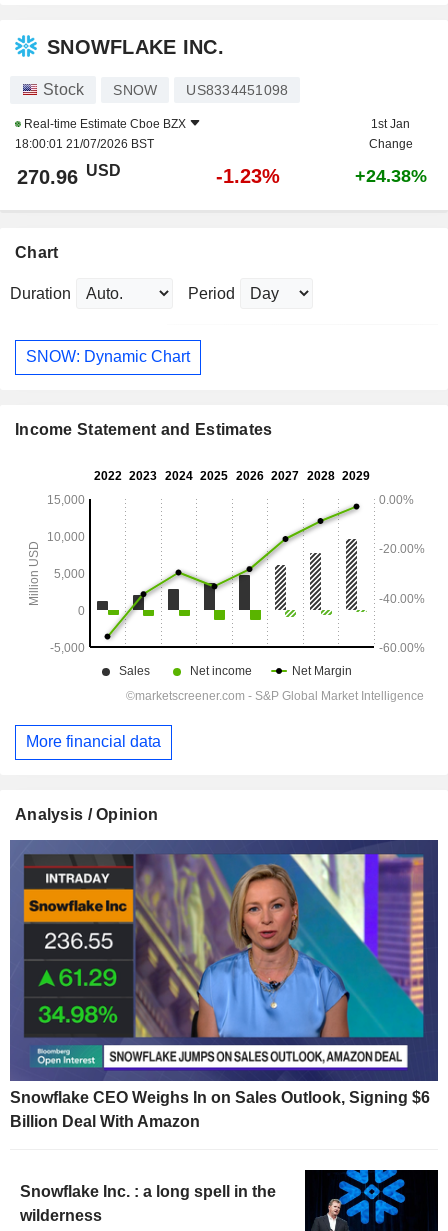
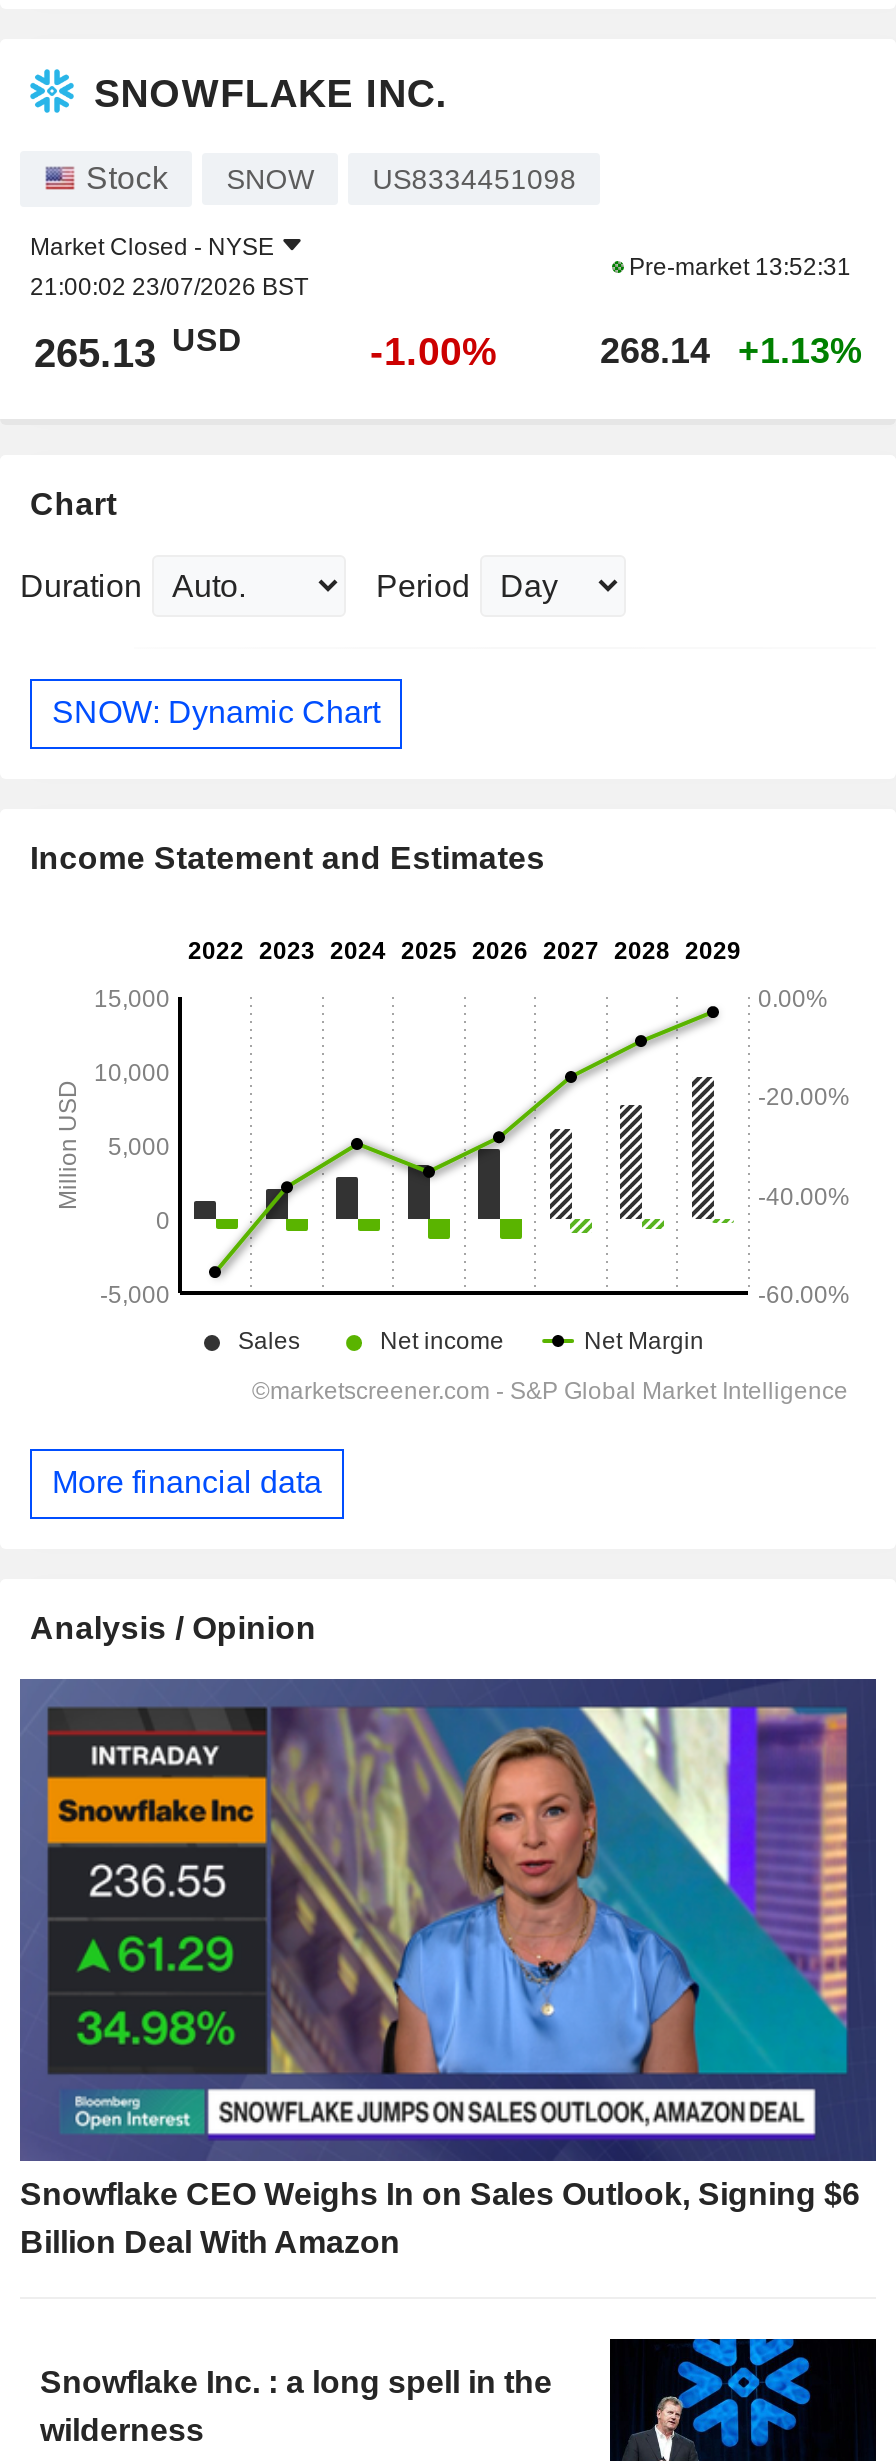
[15,117,186,151] Real-time Estimate Cboe BZX | 18:00:01 21/07/2026 BST -> [30,232,308,300] Market Closed - NYSE | 21:00:02 23/07/2026 BST
[368,117,412,151] 1st Jan | Change -> [623,252,851,280] Pre-market 13:52:31
[17,162,426,188] 270.96 USD | -1.23% | +24.38% -> [34,323,862,374] 265.13 USD | -1.00% | 268.14 | +1.13%

